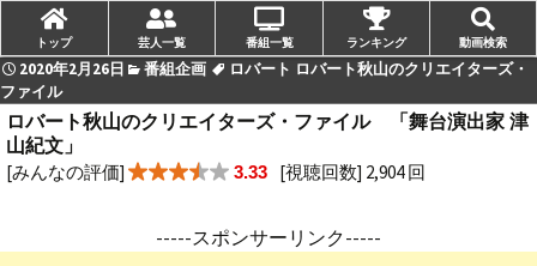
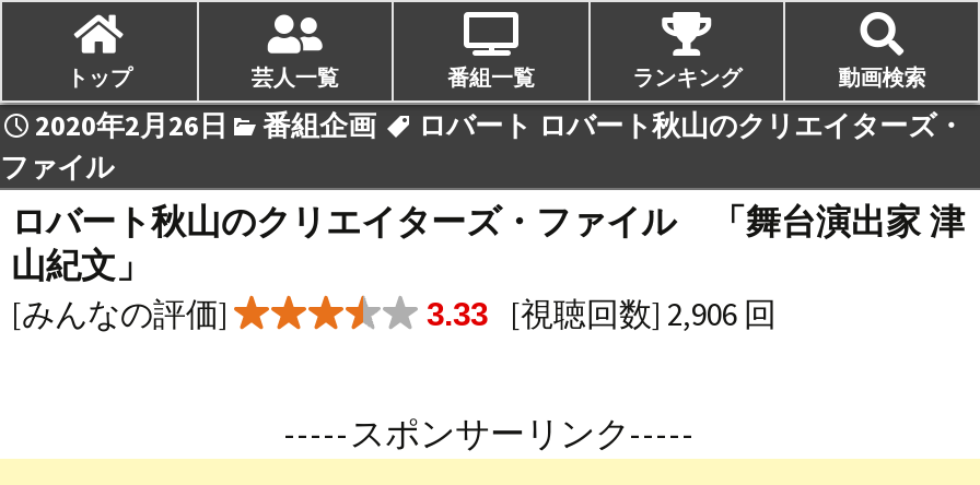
[234,161,426,183] 3.33 [視聴回数] 2,904 回 -> [427,293,777,334] 3.33 [視聴回数] 2,906 回

